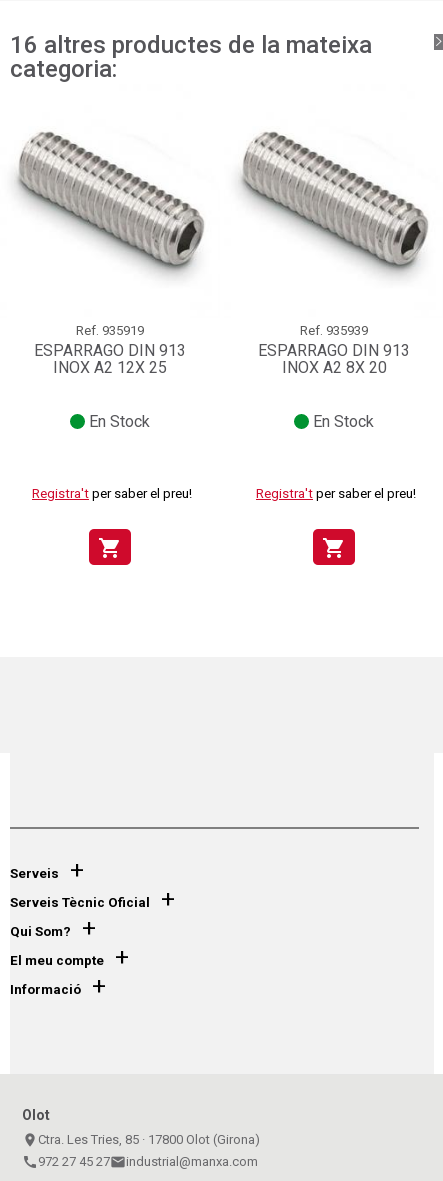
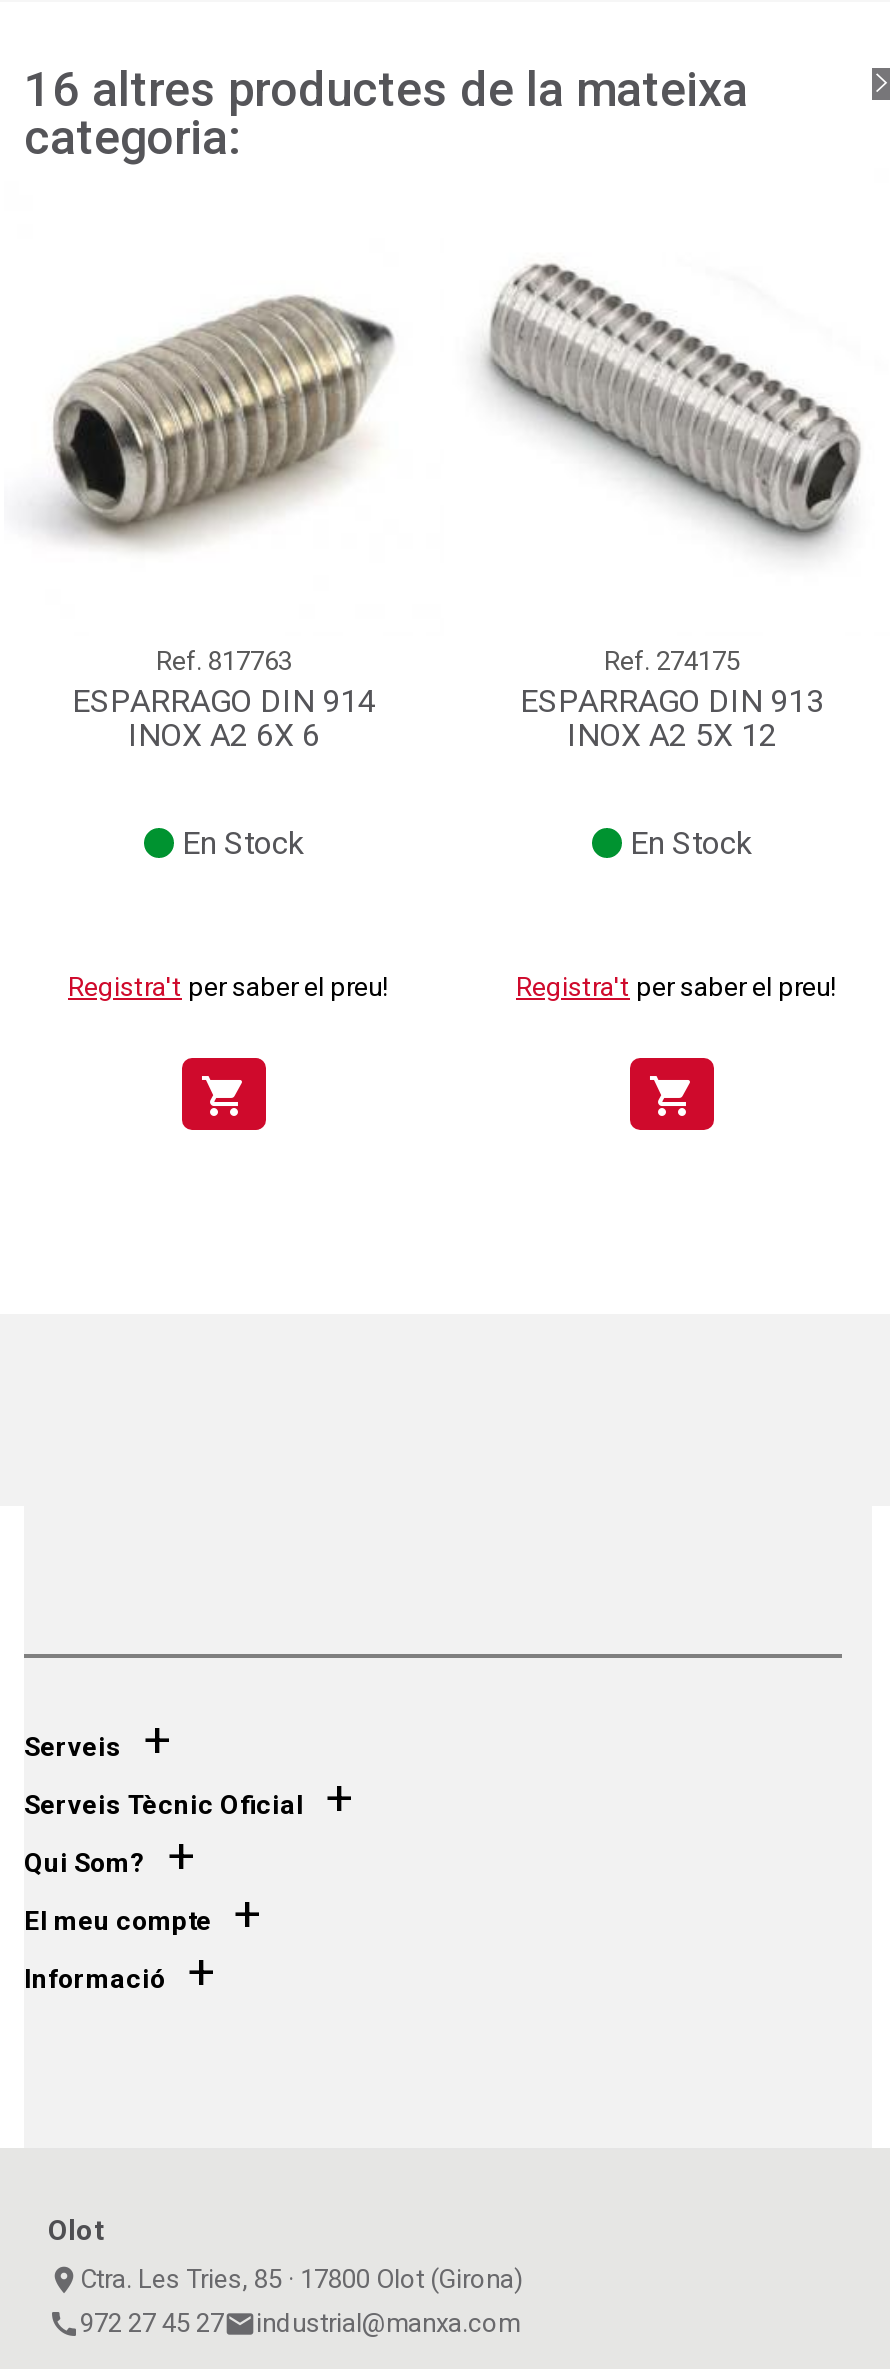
[14,131,205,278] [image] -> [34,264,412,552] [image]
[76,323,144,338] Ref. 935919 -> [156,647,292,677] Ref. 817763
[300,323,368,338] Ref. 935939 -> [604,647,740,677] Ref. 274175
[34,341,186,360] ESPARRAGO DIN 913 -> [72,683,376,721] ESPARRAGO DIN 914
[53,358,167,377] INOX A2 12X 25 -> [128,717,320,755] INOX A2 6X 6
[281,358,386,377] INOX A2 8X 20 -> [567,717,777,755] INOX A2 5X 12

